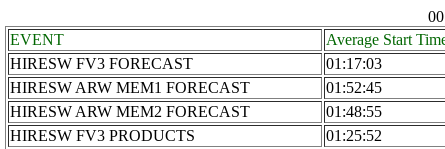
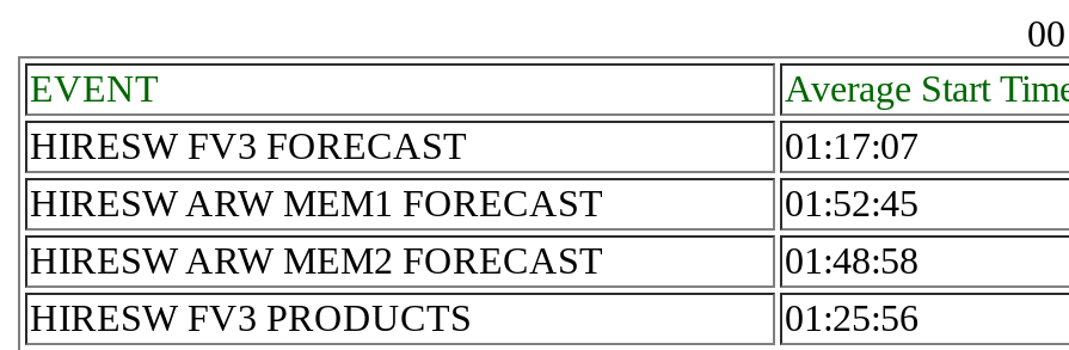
[326,55,382,72] 01:17:03 -> [785,125,919,166] 01:17:07
[326,103,382,120] 01:48:55 -> [785,240,919,281] 01:48:58
[326,127,382,144] 01:25:52 -> [785,297,919,338] 01:25:56

